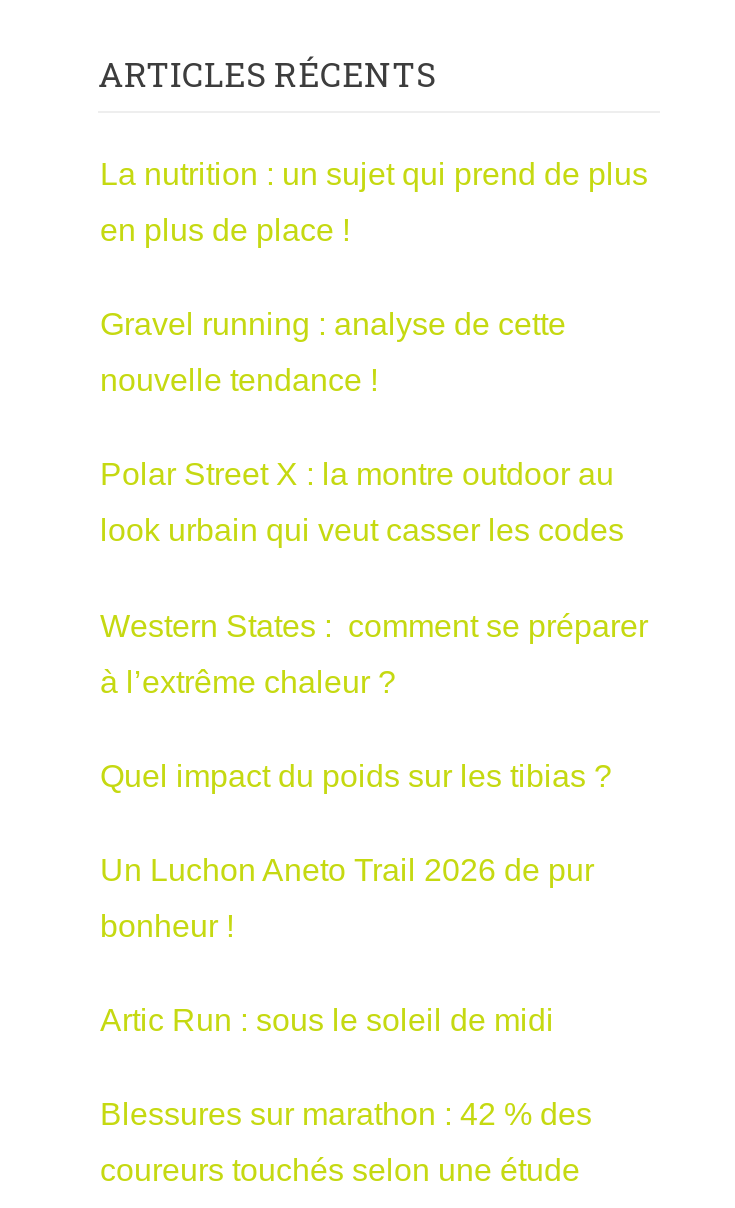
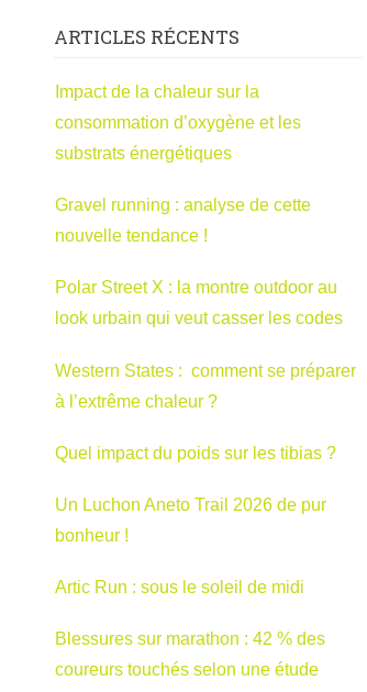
[100,157,648,247] La nutrition : un sujet qui prend de plus | en plus de place ! -> [55,82,301,163] Impact de la chaleur sur la | consommation d’oxygène et les | substrats énergétiques

